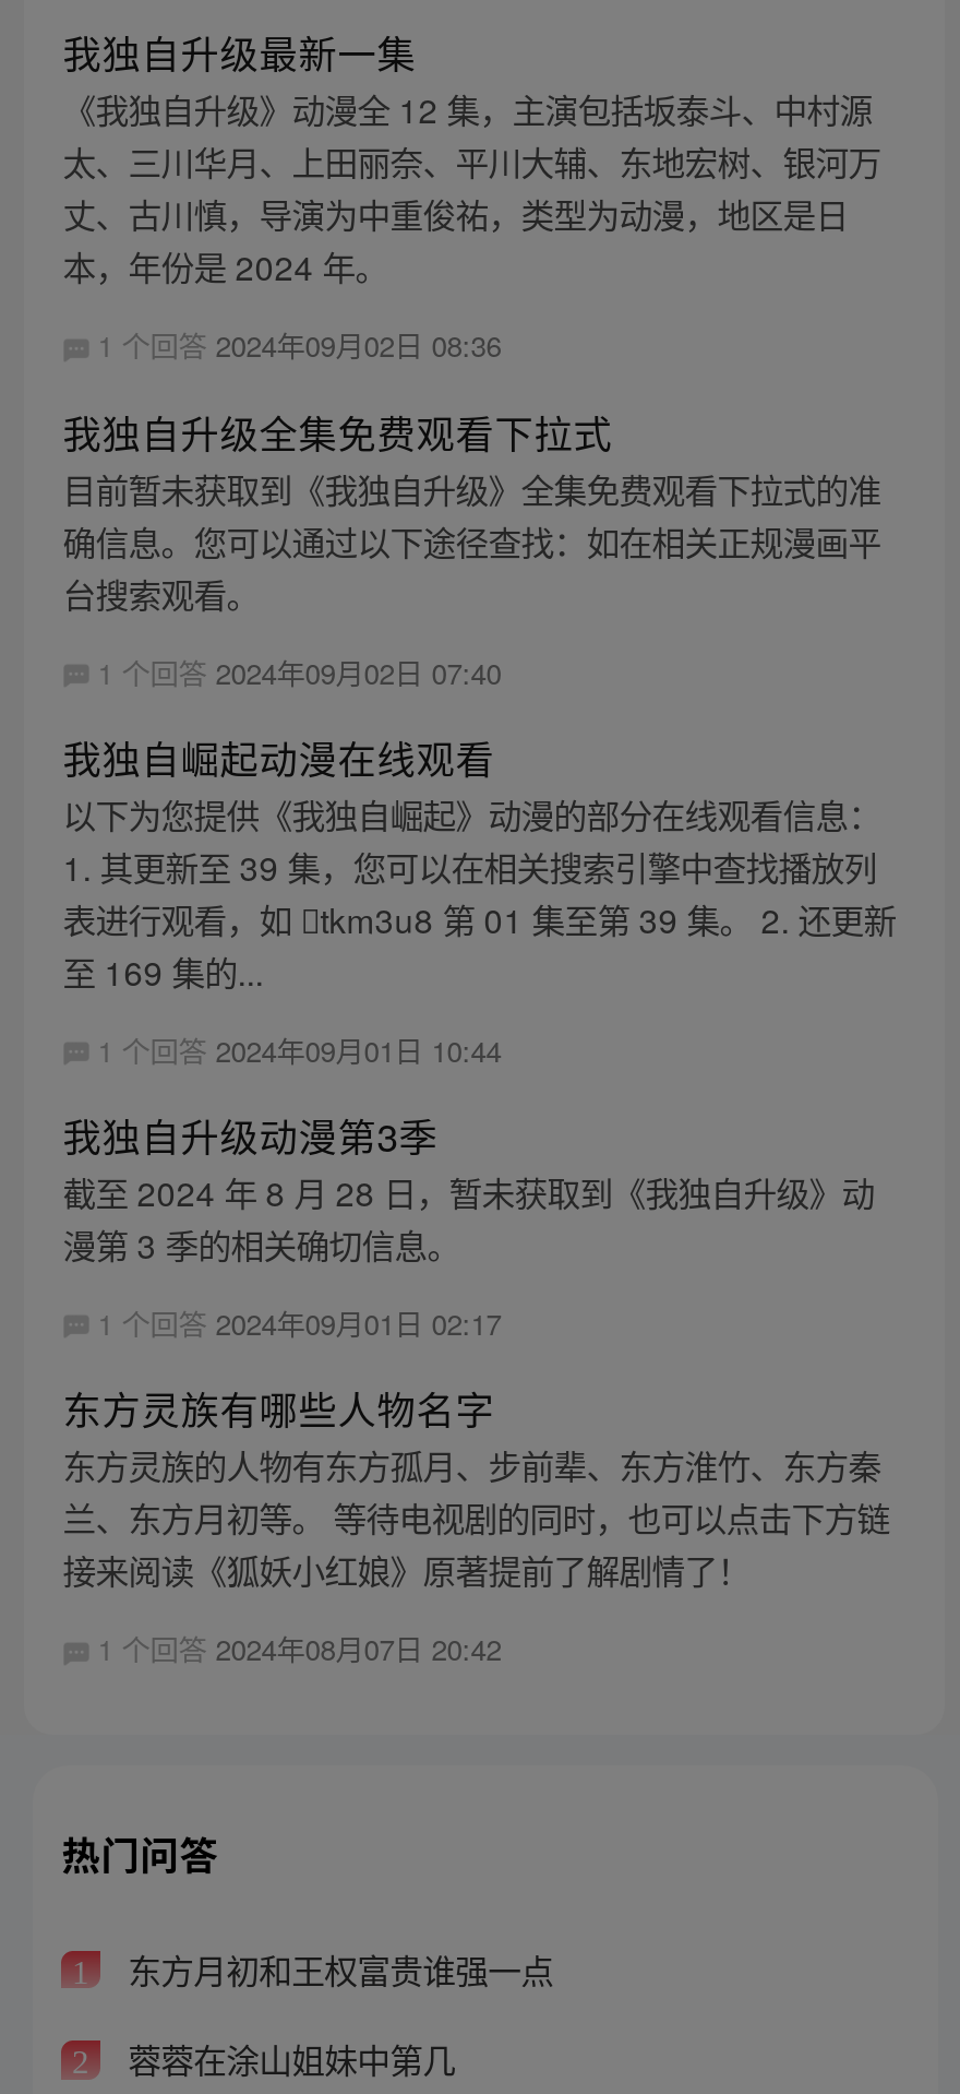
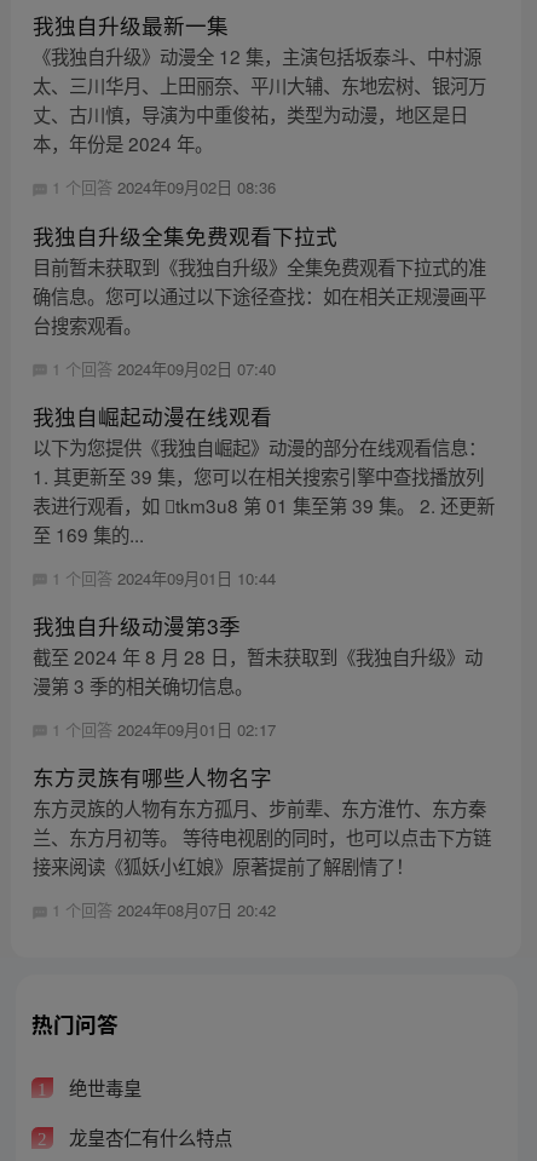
[119,1944,553,1992] 东方月初和王权富贵谁强一点 -> [64,1073,141,1100] 绝世毒皇
[119,2035,455,2083] 蓉蓉在涂山姐妹中第几 -> [64,1124,232,1150] 龙皇杏仁有什么特点

